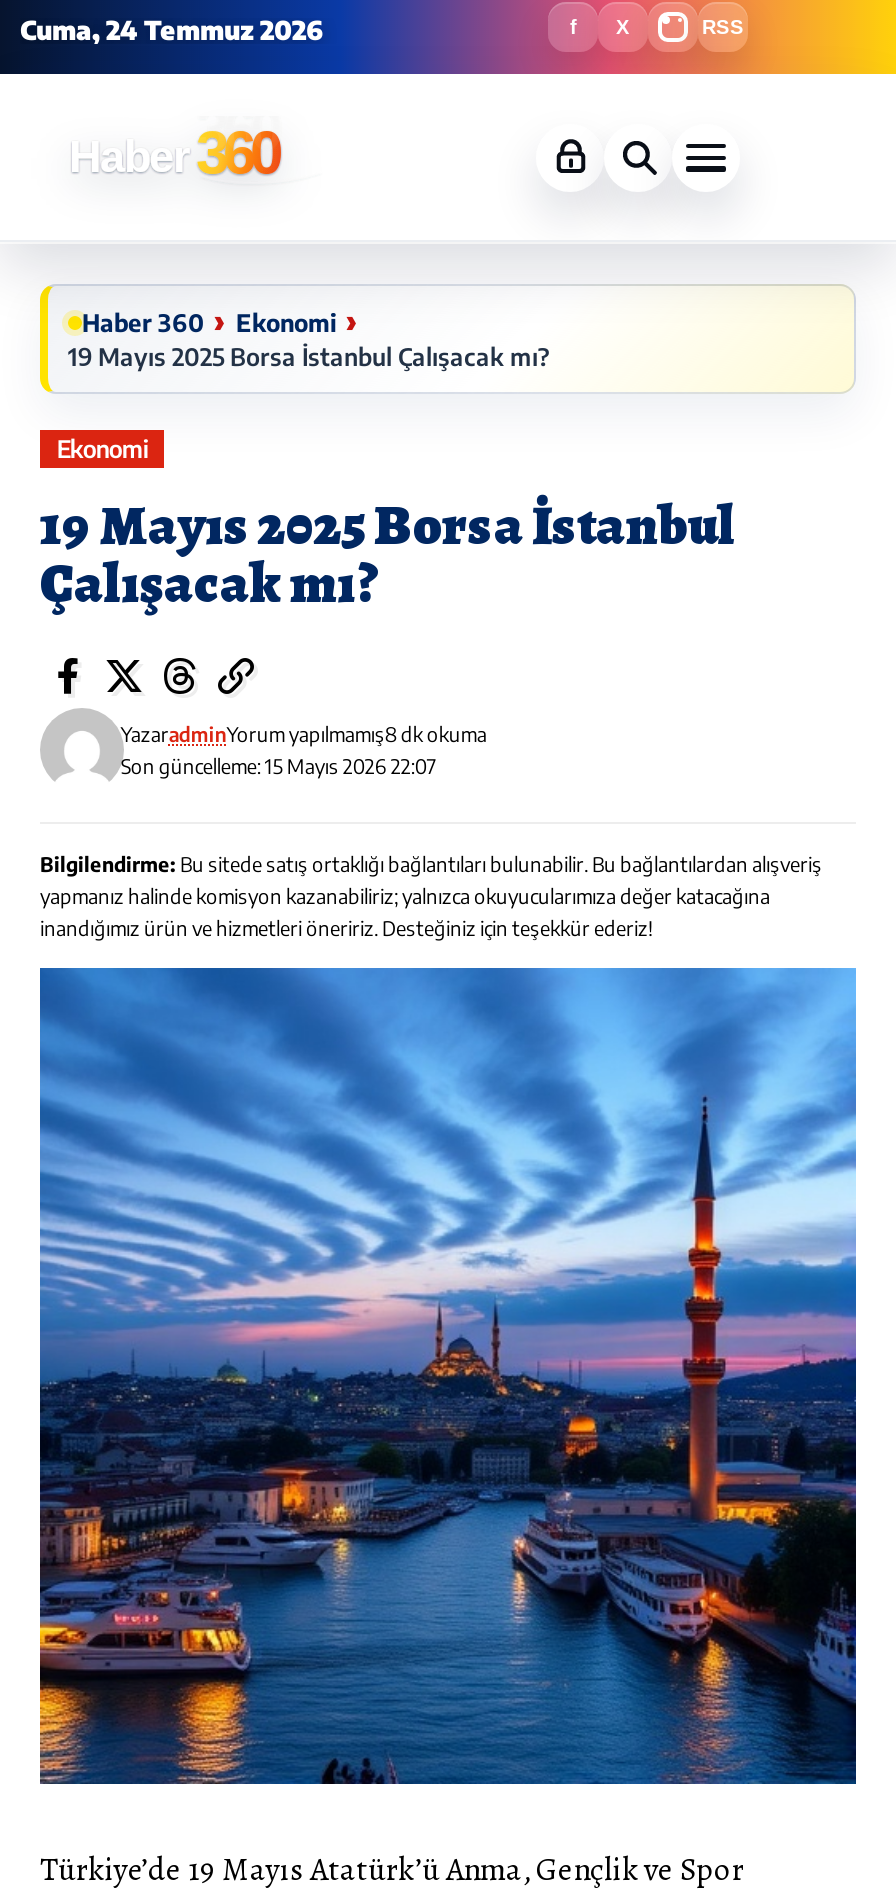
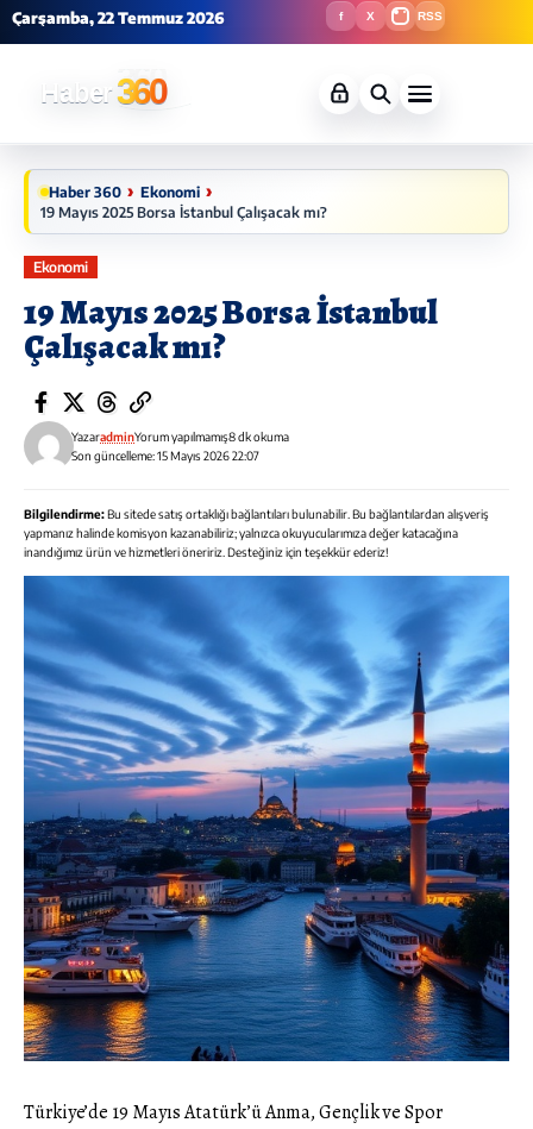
[20,13,324,45] Cuma, 24 Temmuz 2026 -> [12,8,225,27] Çarşamba, 22 Temmuz 2026

